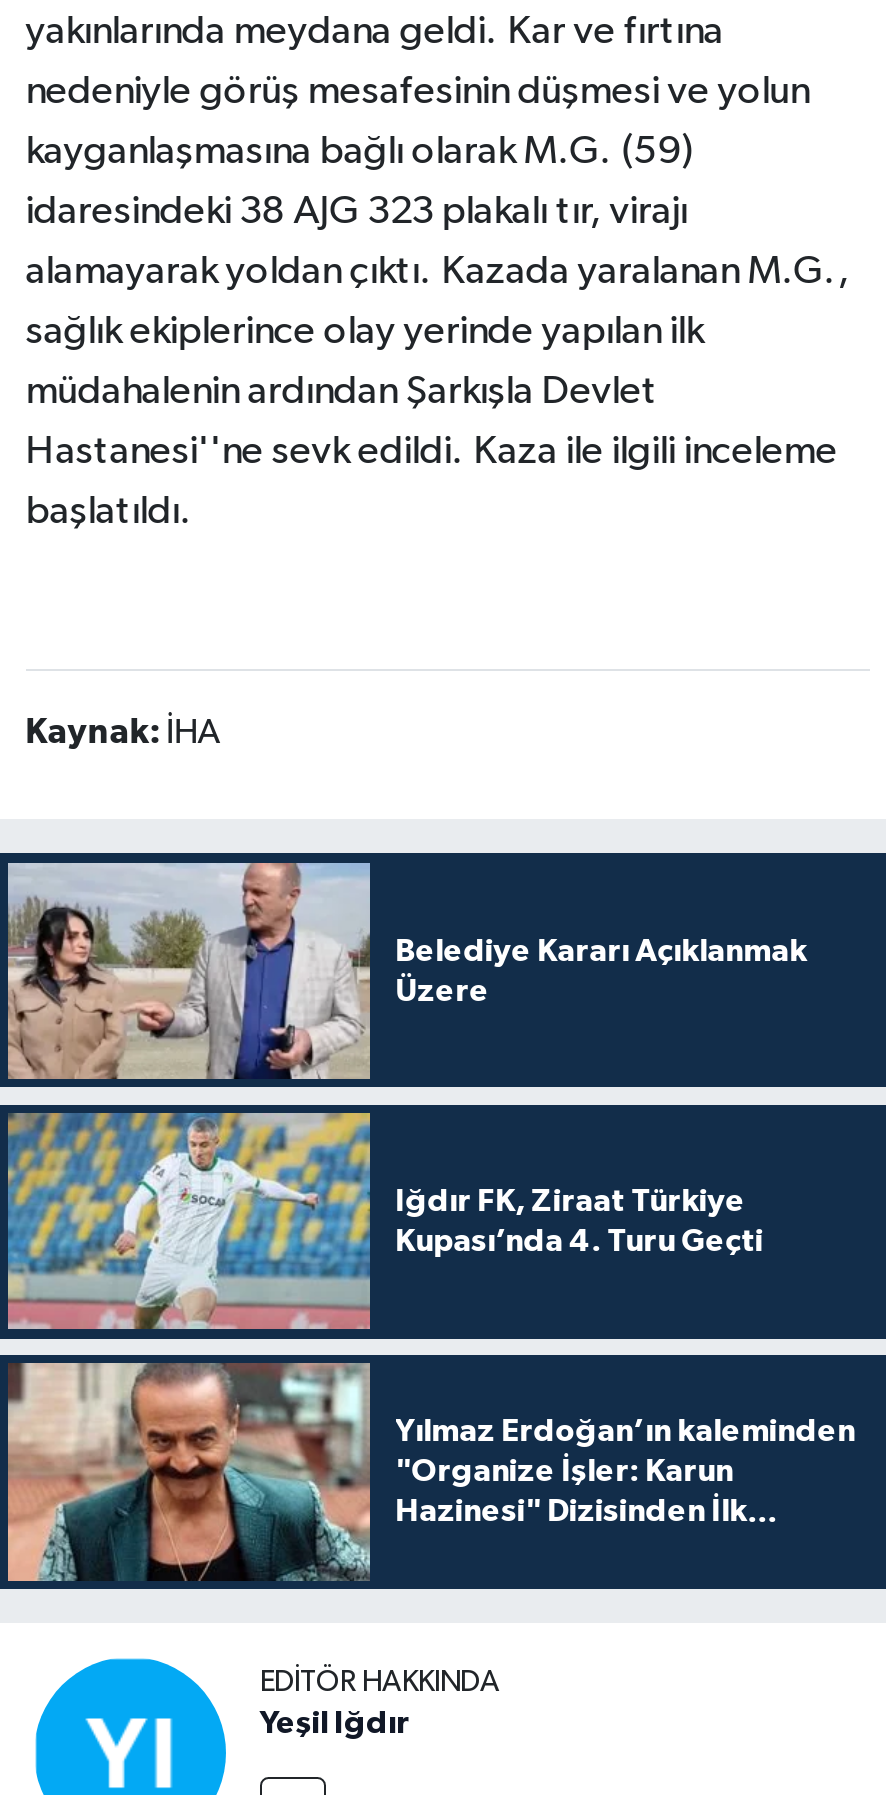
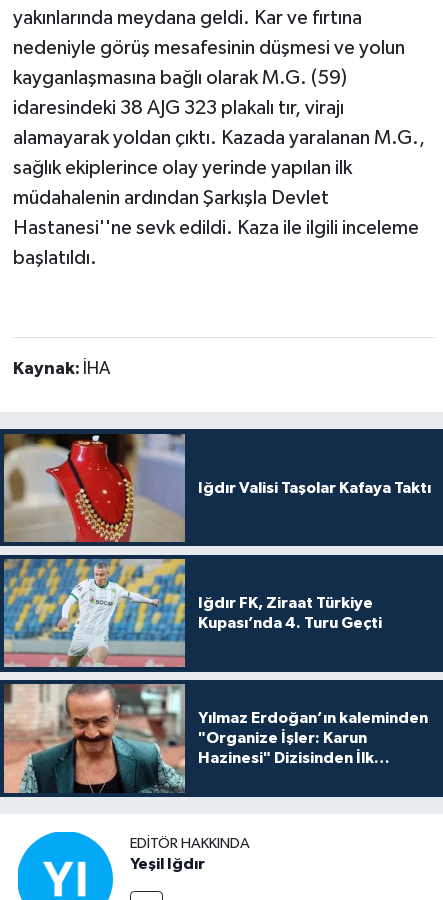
[6,861,807,1081] [image] | Belediye Kararı Açıklanmak | Üzere -> [4,434,431,543] [image] | Iğdır Valisi Taşolar Kafaya Taktı

